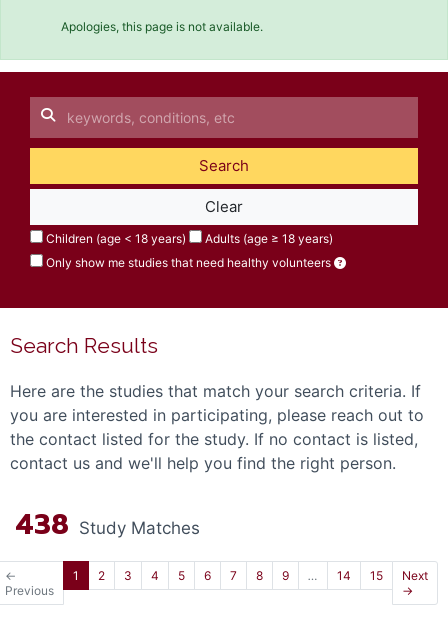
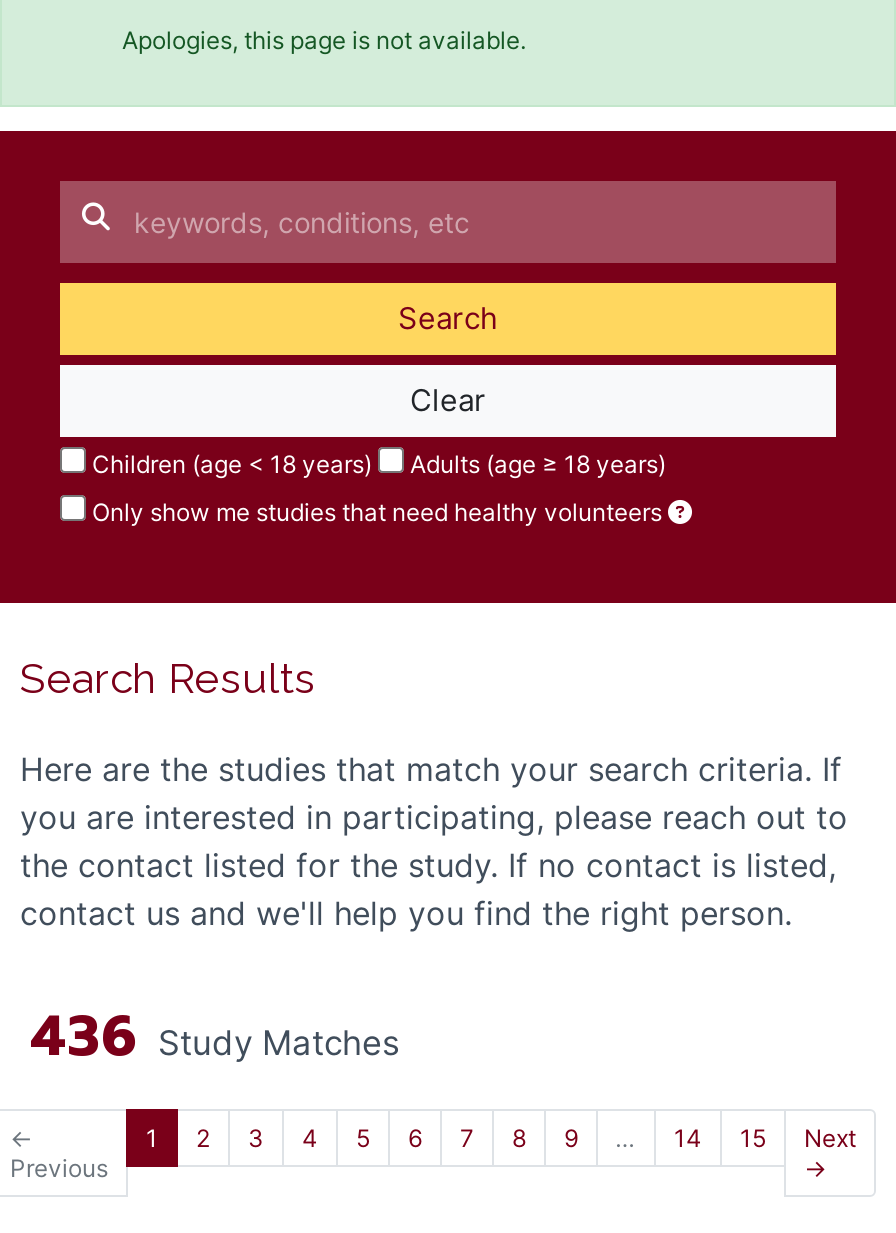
[15,503,200,546] 438 Study Matches -> [30,993,400,1079] 436 Study Matches

